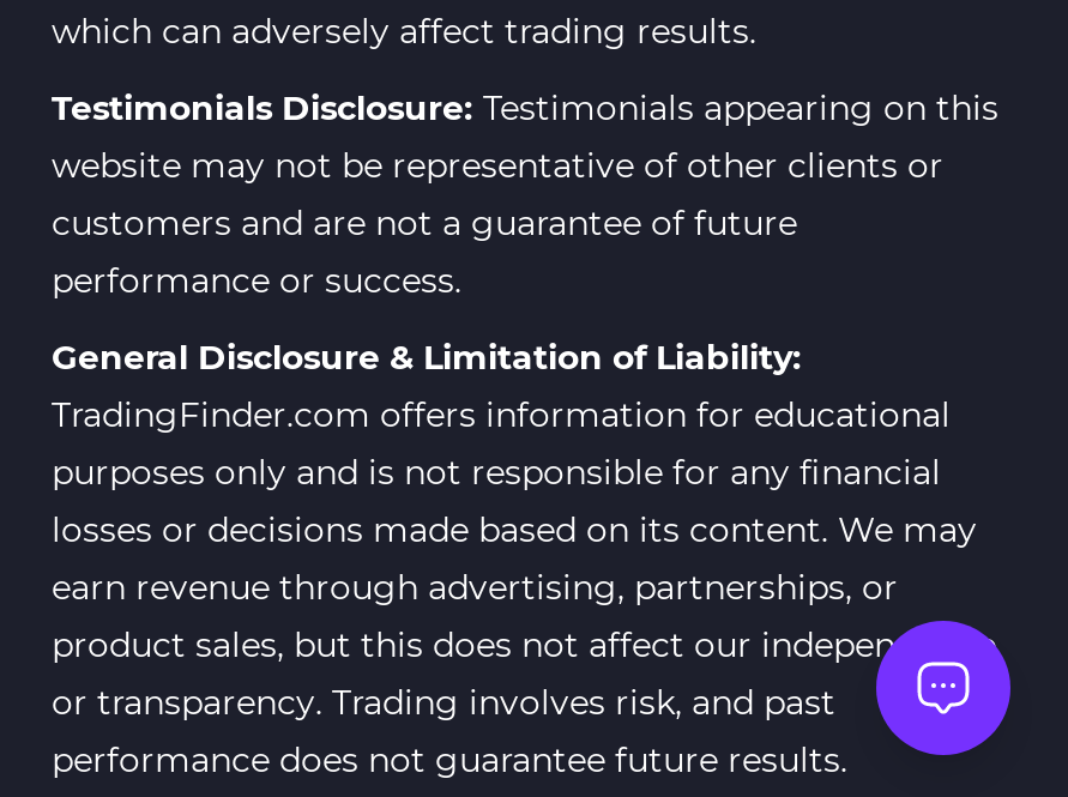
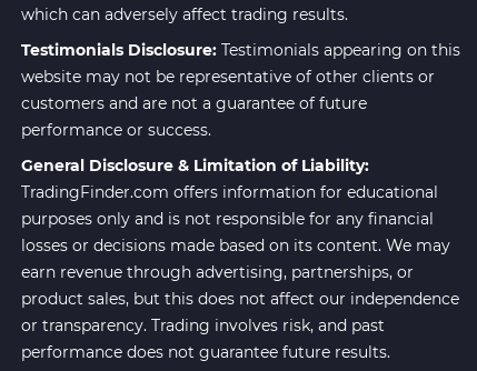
[874,659,1013,757] [image] -> none

